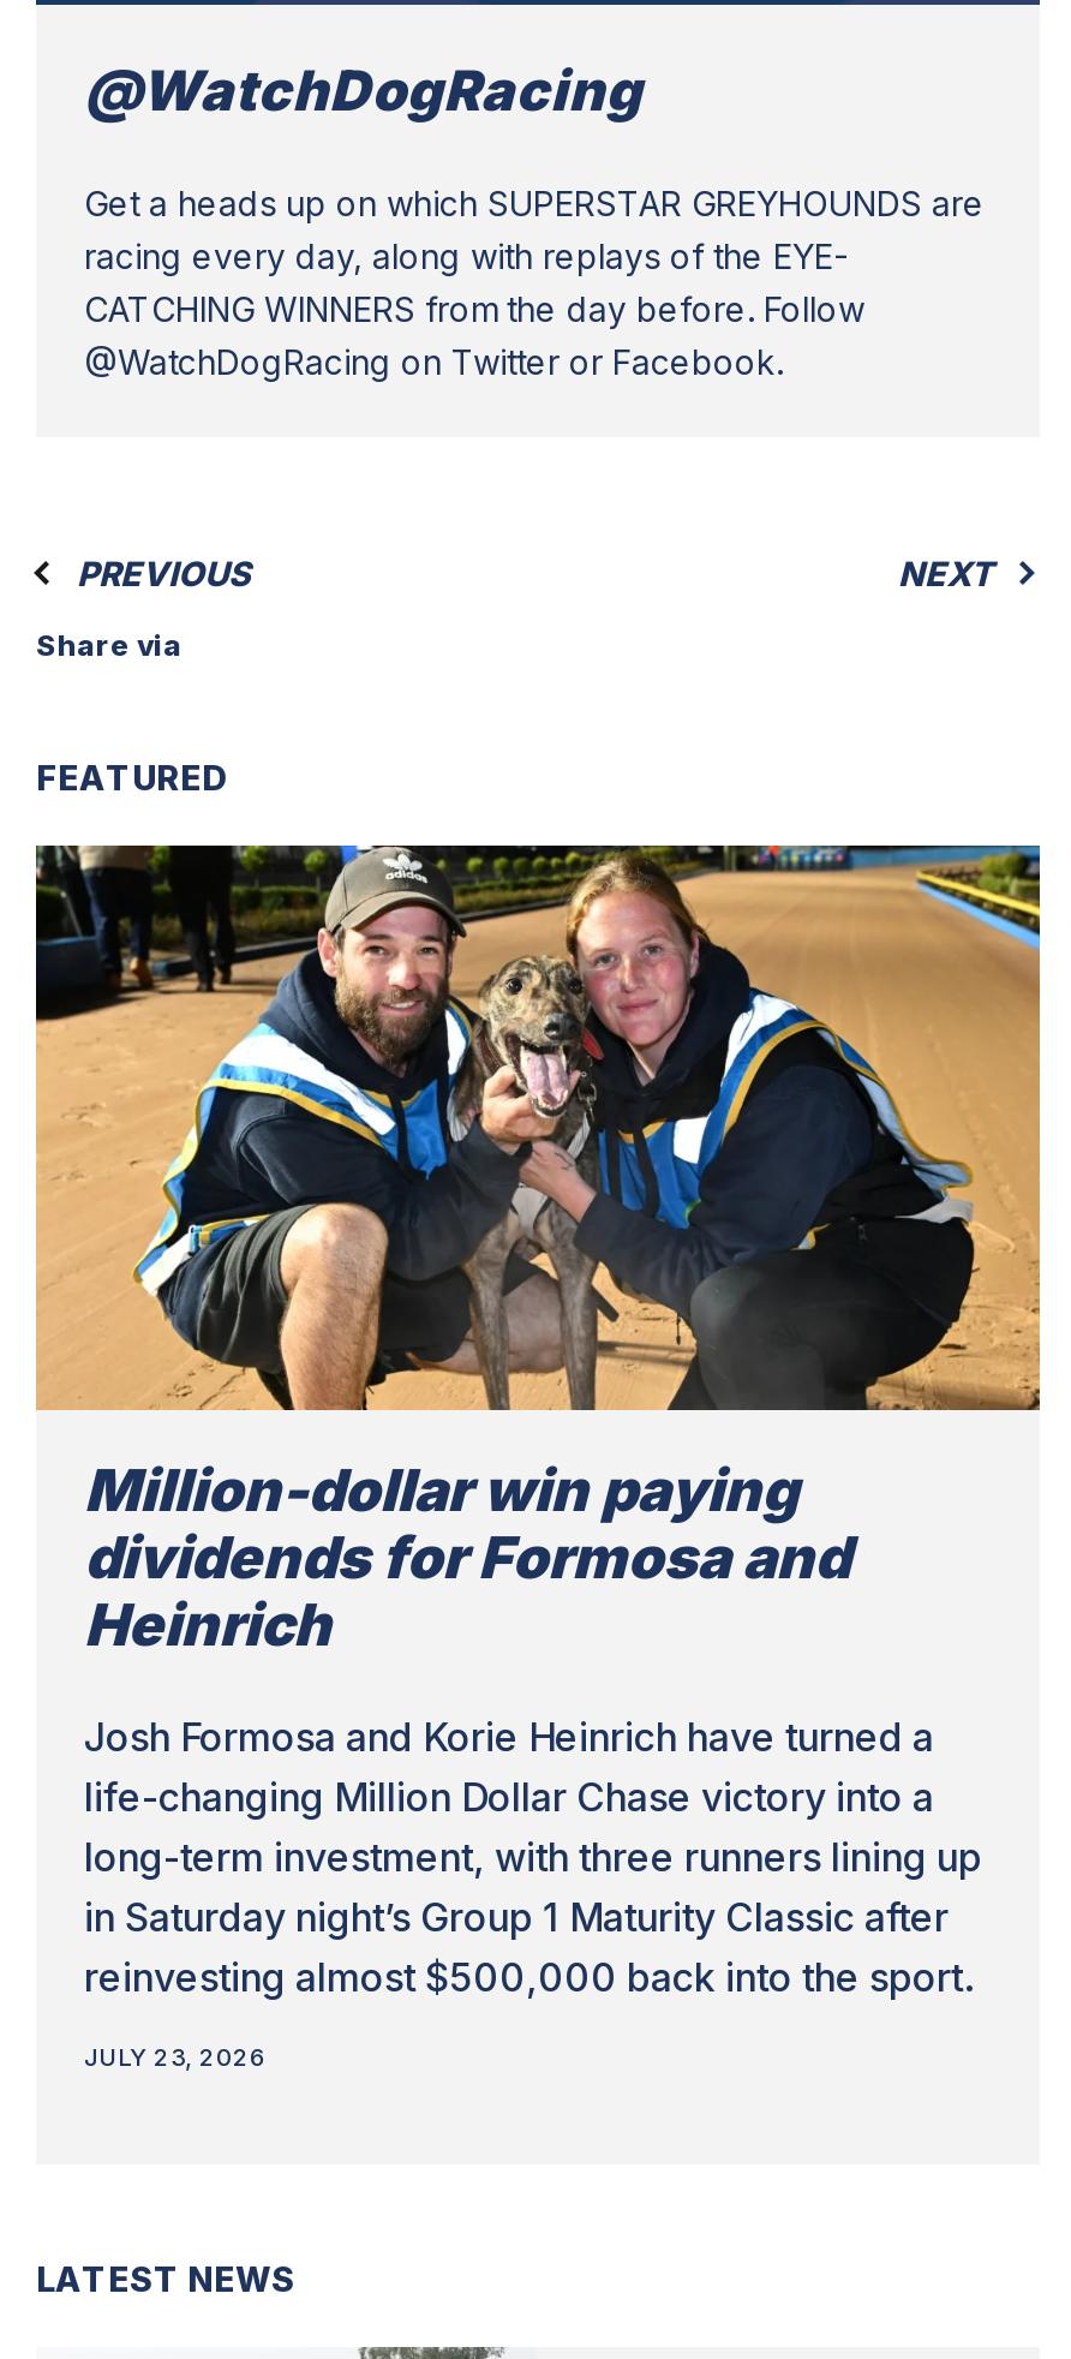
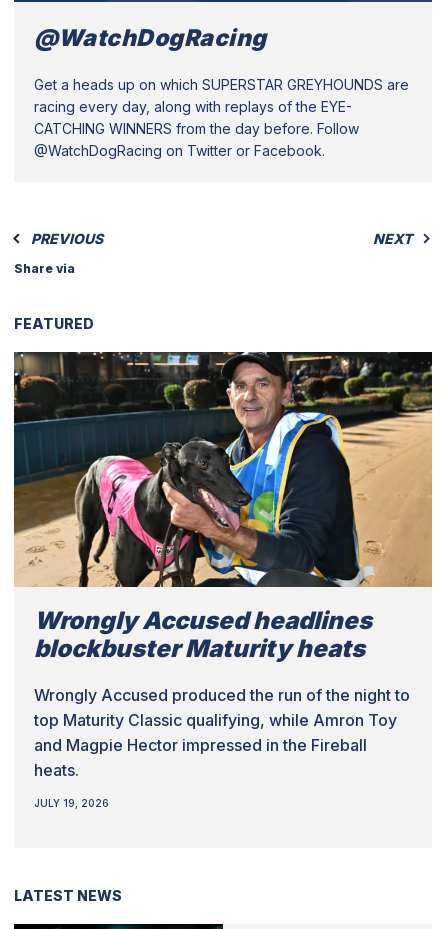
[34,843,1042,1659] [image] | Million-dollar win paying | dividends for Formosa and | Heinrich -> [13,351,433,663] [image] | Wrongly Accused headlines | blockbuster Maturity heats
[84,1712,982,2001] Josh Formosa and Korie Heinrich have turned a | life-changing Million Dollar Chase victory into a | long-term investment, with three runners lining up | in Saturday night’s Group 1 Maturity Classic after | reinvesting almost $500,000 back into the sport. -> [34,685,410,780] Wrongly Accused produced the run of the night to | top Maturity Classic qualifying, while Amron Toy | and Magpie Hector impressed in the Fireball | heats.
[84,2041,267,2070] JULY 23, 2026 -> [34,797,109,809] JULY 19, 2026

